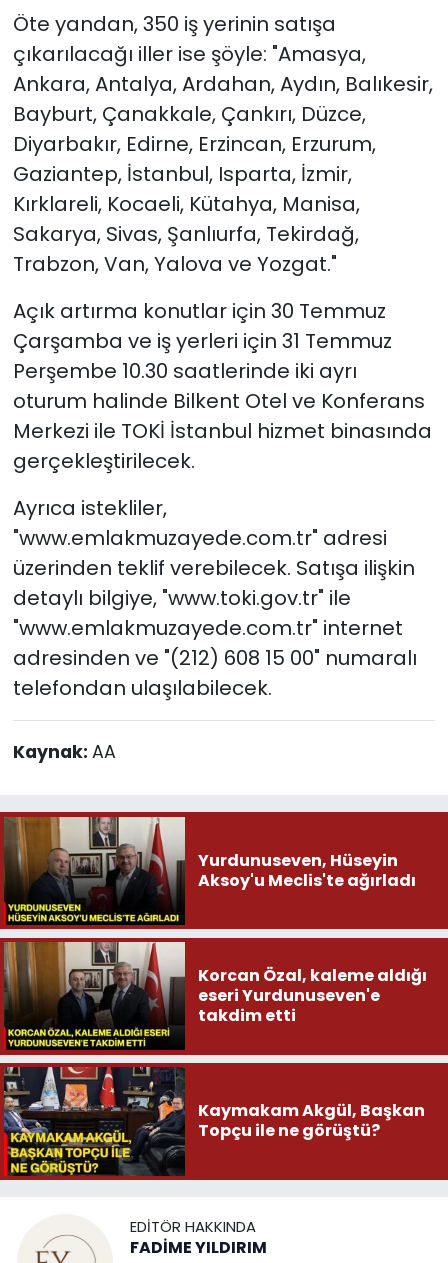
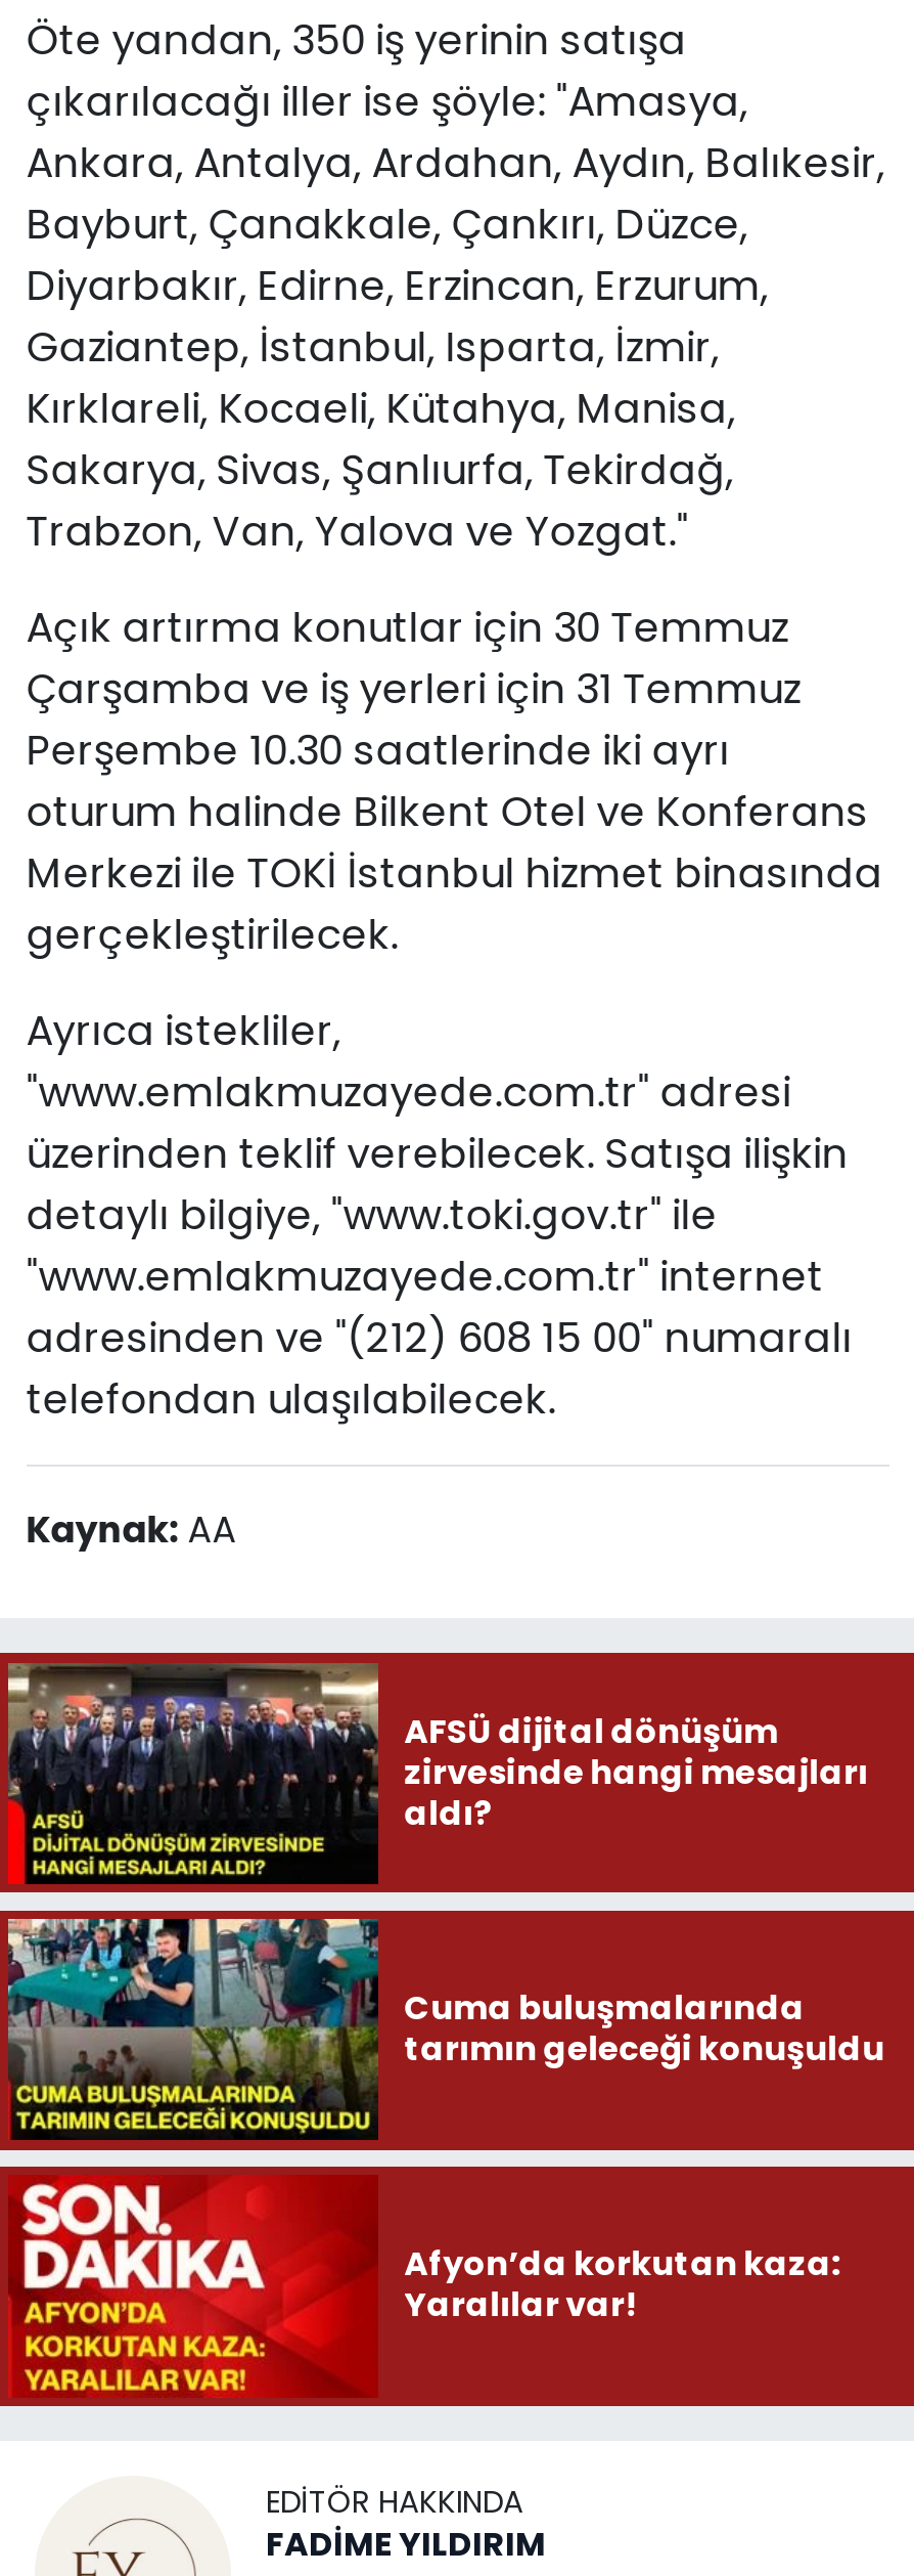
[3,816,416,926] [image] | Yurdunuseven, Hüseyin | Aksoy'u Meclis'te ağırladı -> [6,1663,868,1886] [image] | AFSÜ dijital dönüşüm | zirvesinde hangi mesajları | aldı?
[4,941,427,1047] [image] | Korcan Özal, kaleme aldığı | eseri Yurdunuseven'e | takdim etti -> [6,1917,885,2134] [image] | Cuma buluşmalarında | tarımın geleceği konuşuldu
[3,1066,425,1177] [image] | Kaymakam Akgül, Başkan | Topçu ile ne görüştü? -> [8,2175,840,2398] [image] | Afyon’da korkutan kaza: | Yaralılar var!

